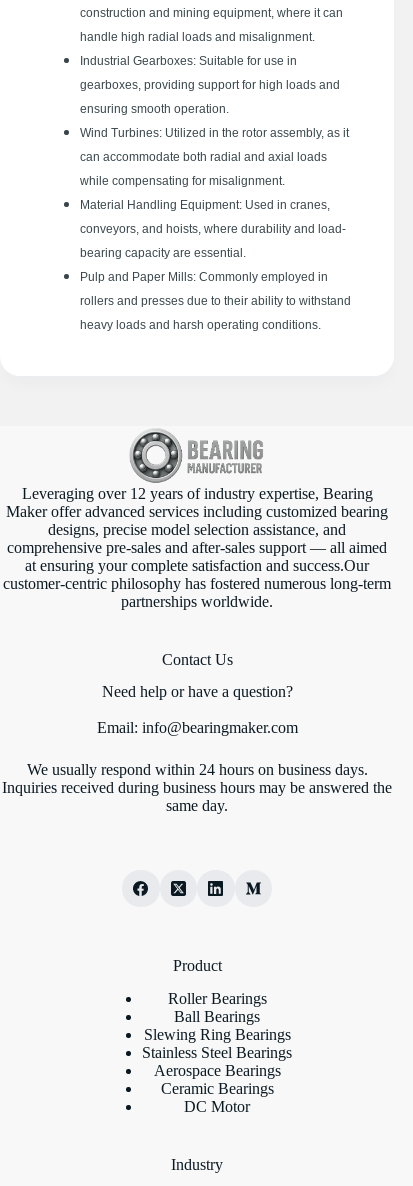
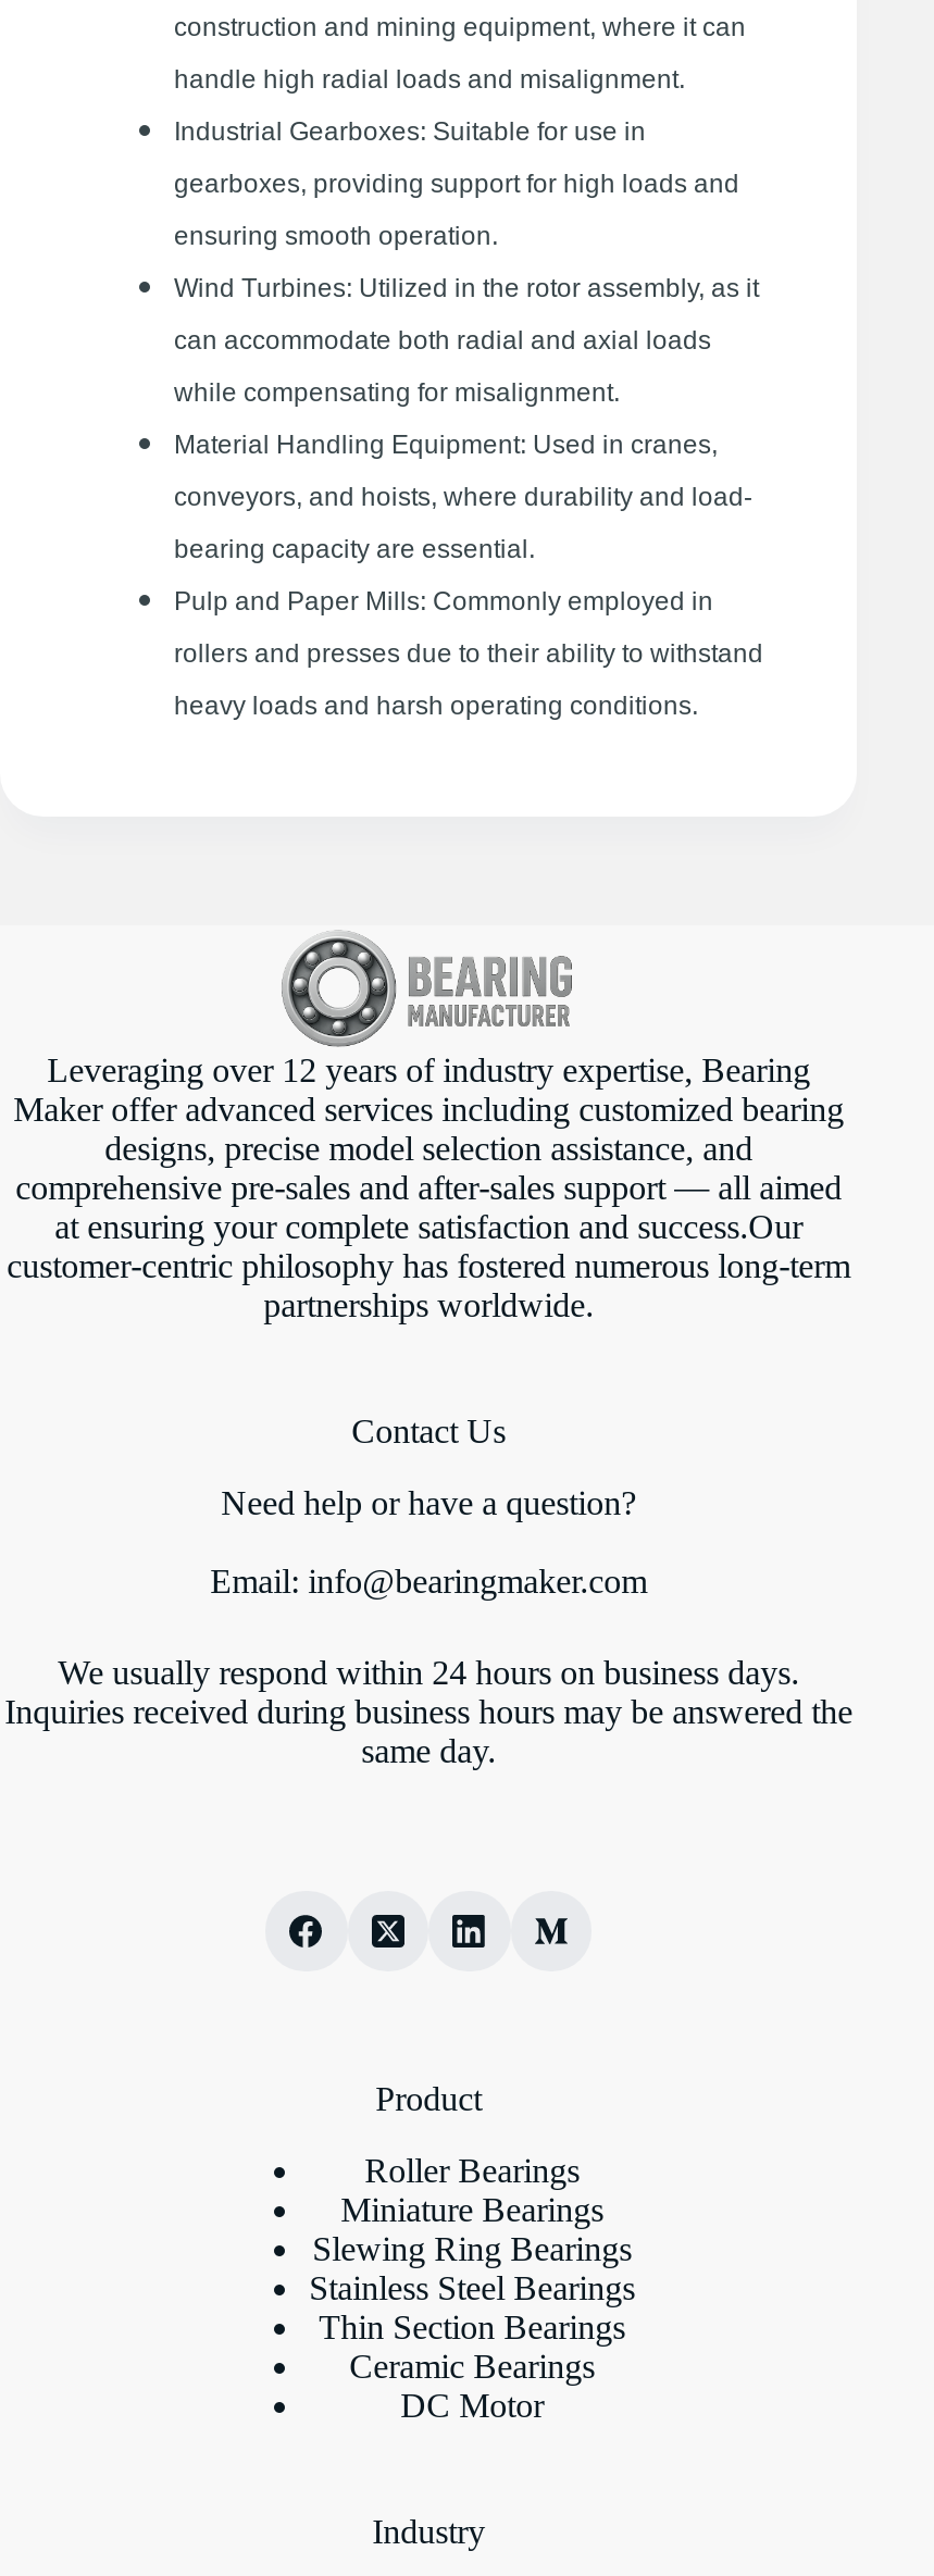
[174,1008,260,1025] Ball Bearings -> [341,2191,604,2228] Miniature Bearings
[154,1062,281,1079] Aerospace Bearings -> [319,2308,625,2345] Thin Section Bearings

